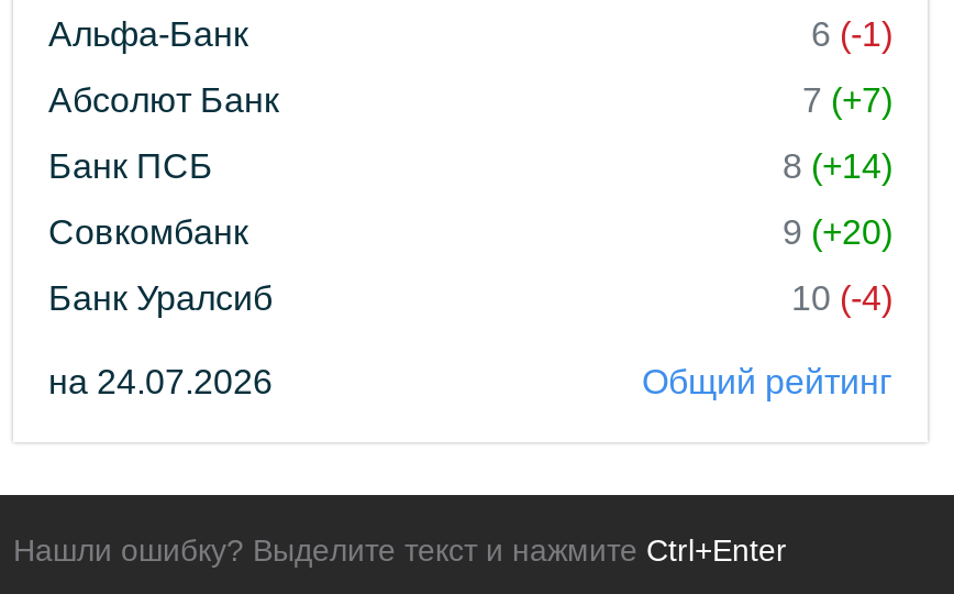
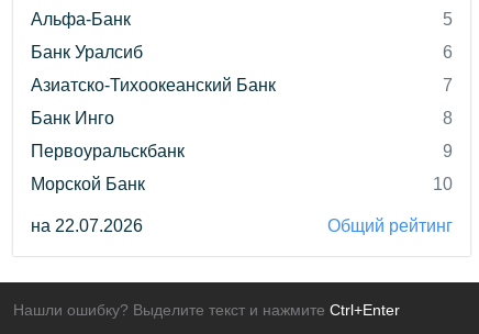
[48,15,892,251] 6 (-1) | Абсолют Банк | 7 (+7) | Банк ПСБ | 8 (+14) | Совкомбанк | 9 (+20) -> [443,10,453,29] 5
[48,279,892,400] 10 (-4) | на 24.07.2026 -> [31,43,453,235] 6 | Азиатско-Тихоокеанский Банк | 7 | Банк Инго | 8 | Первоуральскбанк | 9 | Морской Банк | 10 | на 22.07.2026
moved [48,279,273,317] -> [31,43,143,62]: Банк Уралсиб

